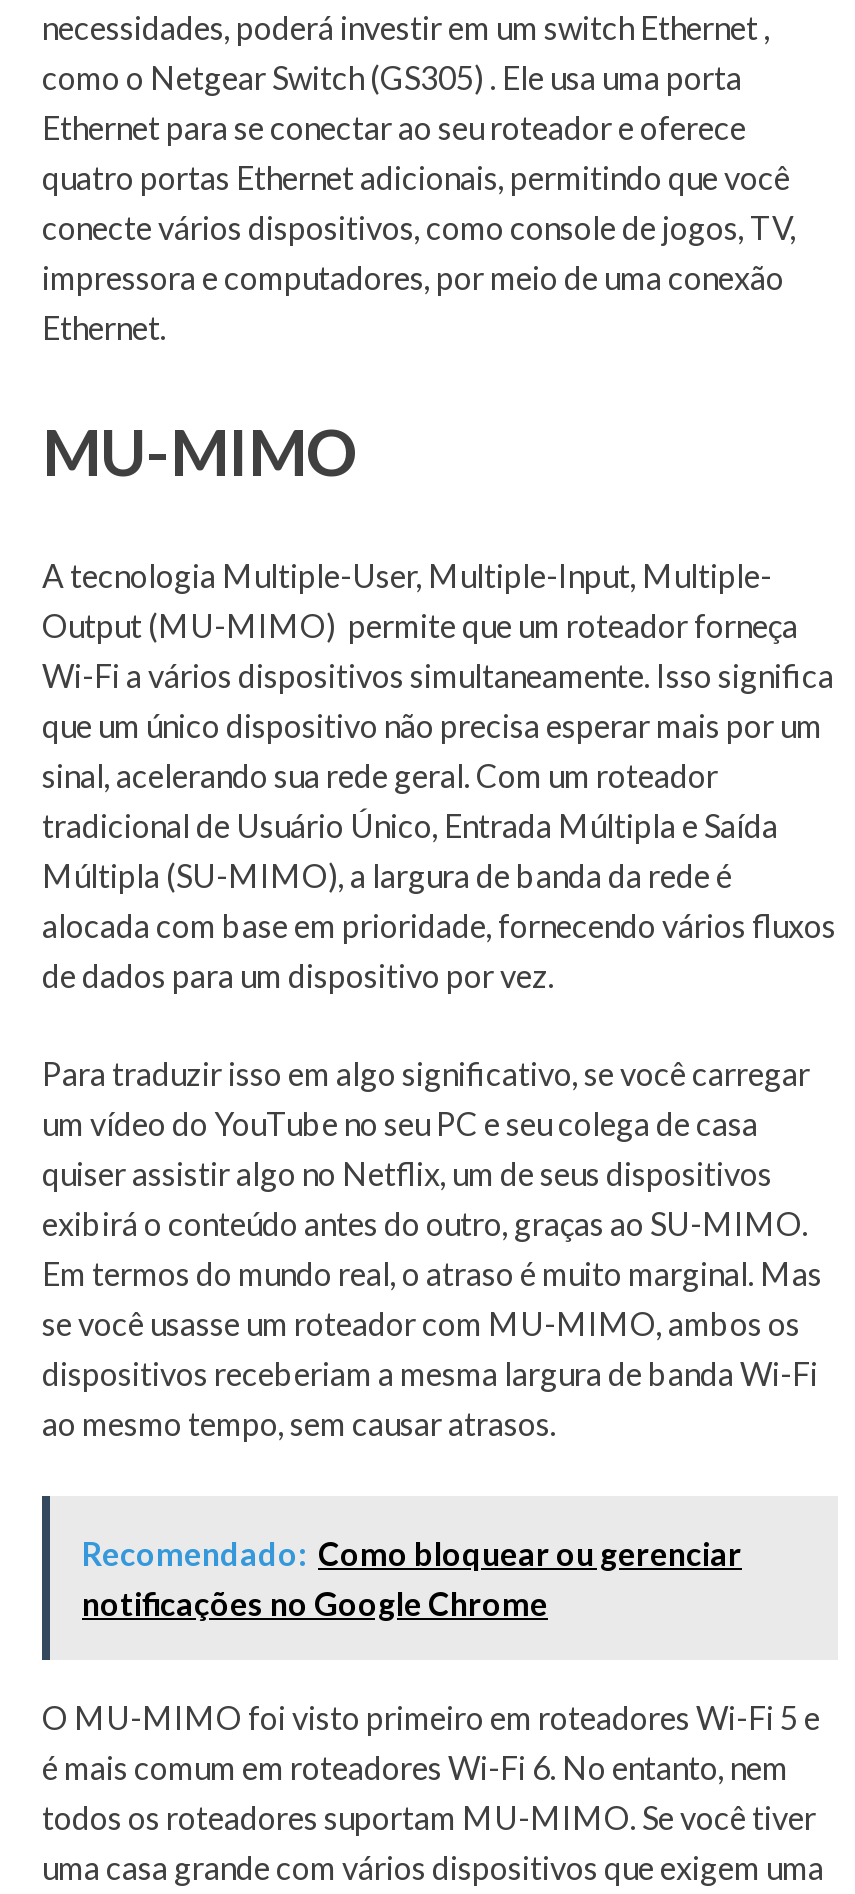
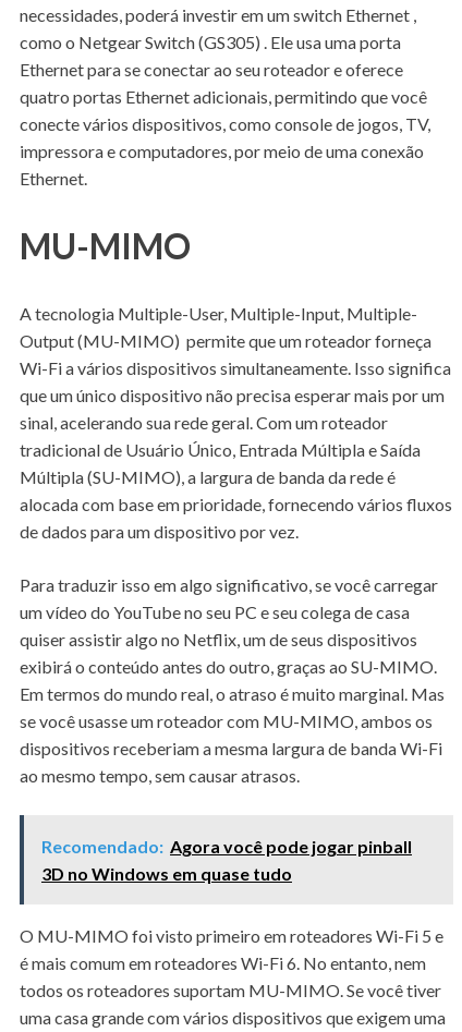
[82,1534,742,1622] Recomendado: Como bloquear ou gerenciar | notificações no Google Chrome -> [41,836,412,884] Recomendado: Agora você pode jogar pinball | 3D no Windows em quase tudo

